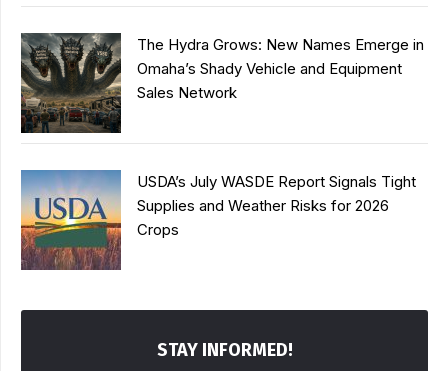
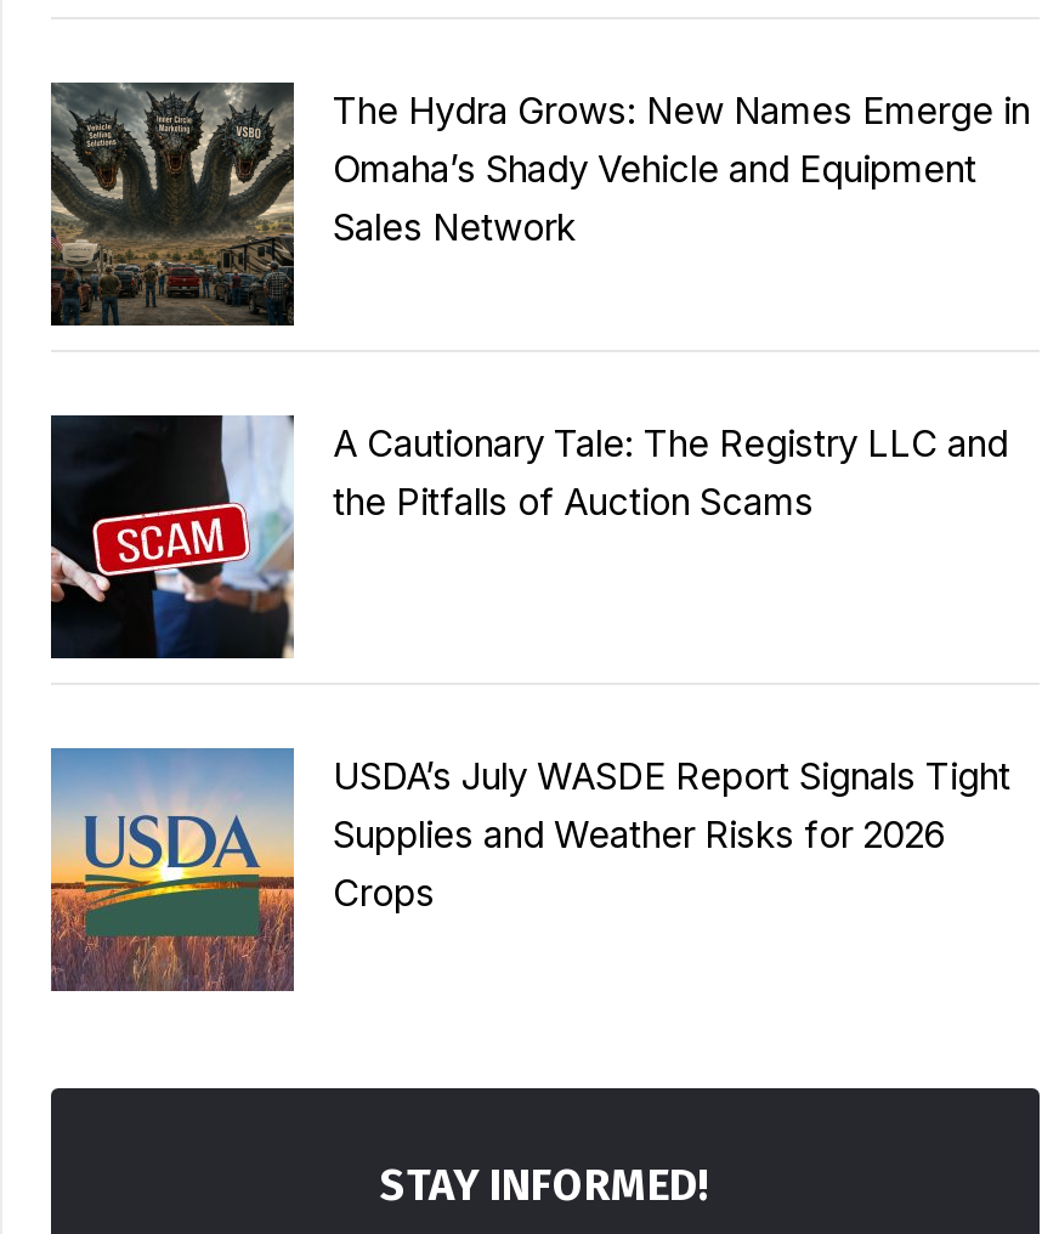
none -> [51,415,1008,658] [image] | A Cautionary Tale: The Registry LLC and | the Pitfalls of Auction Scams

